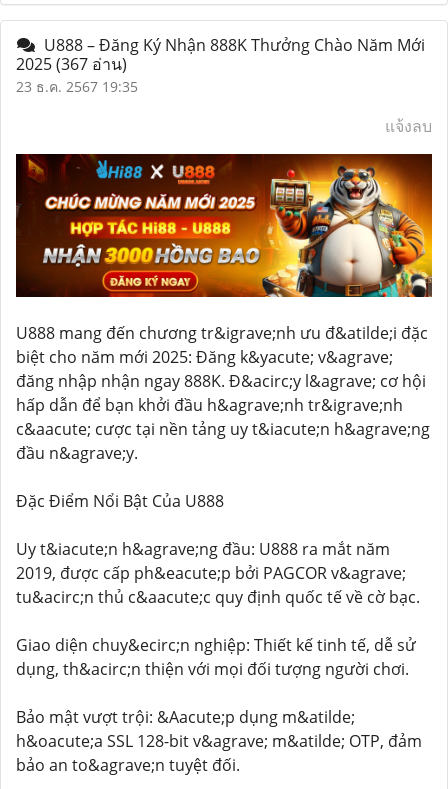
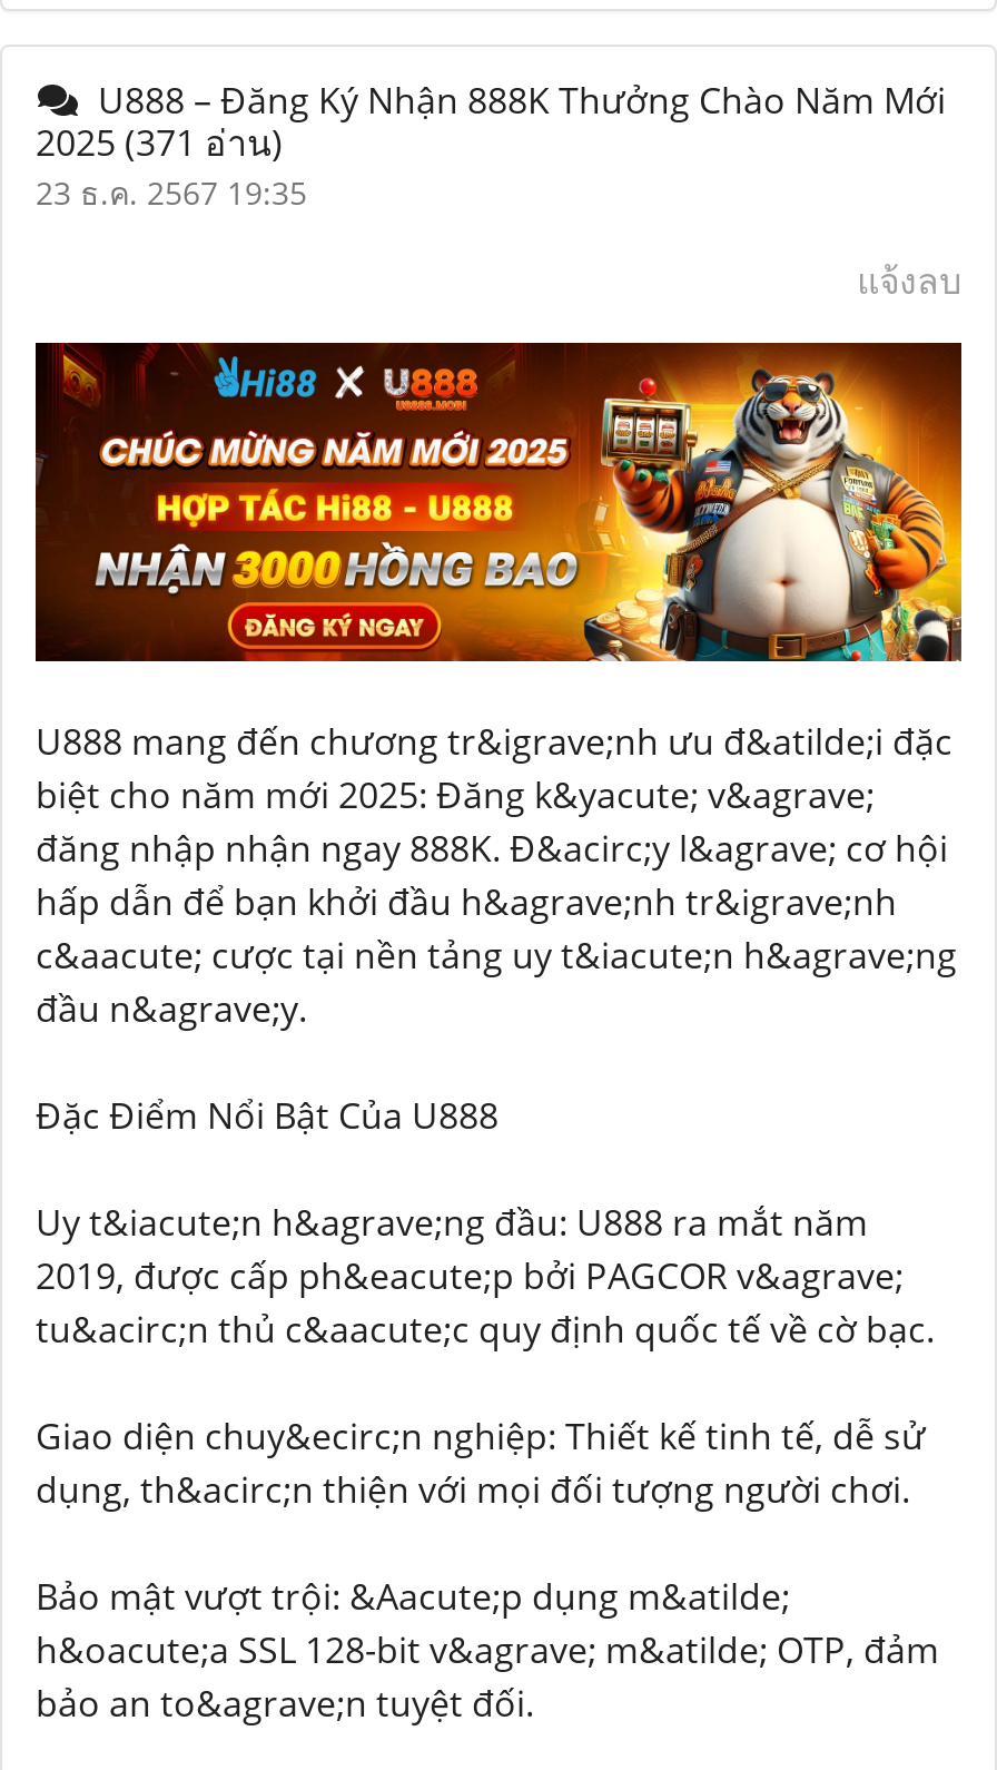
[16,53,127,75] 2025 (367 อ่าน) -> [36,118,283,167] 2025 (371 อ่าน)

